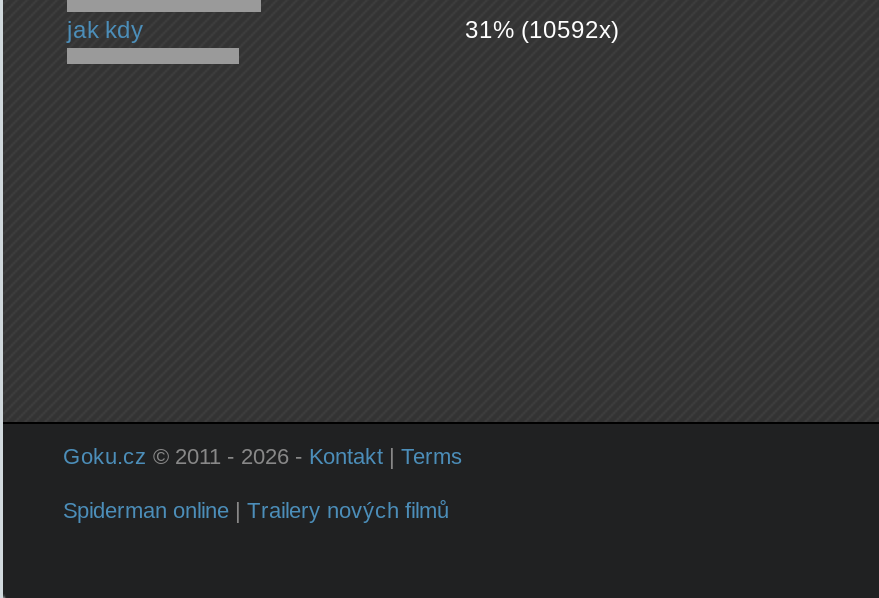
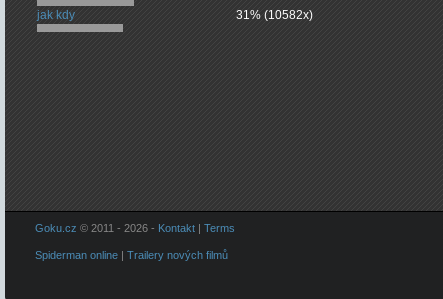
[465,17,619,45] 31% (10592x) -> [236,8,313,22] 31% (10582x)

